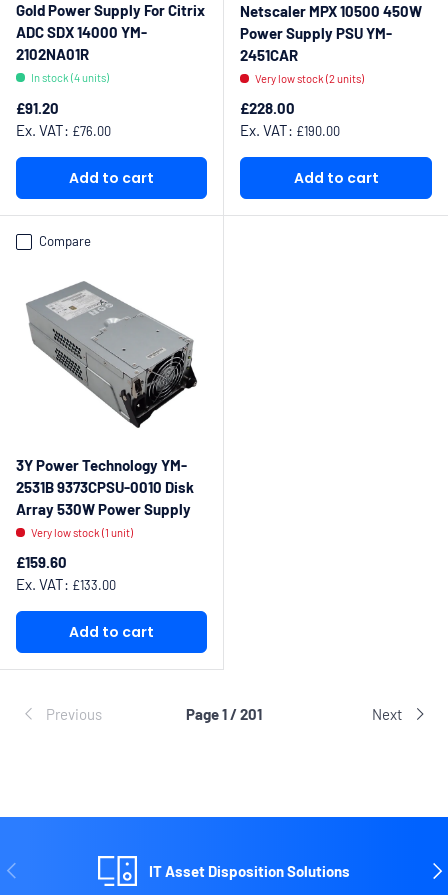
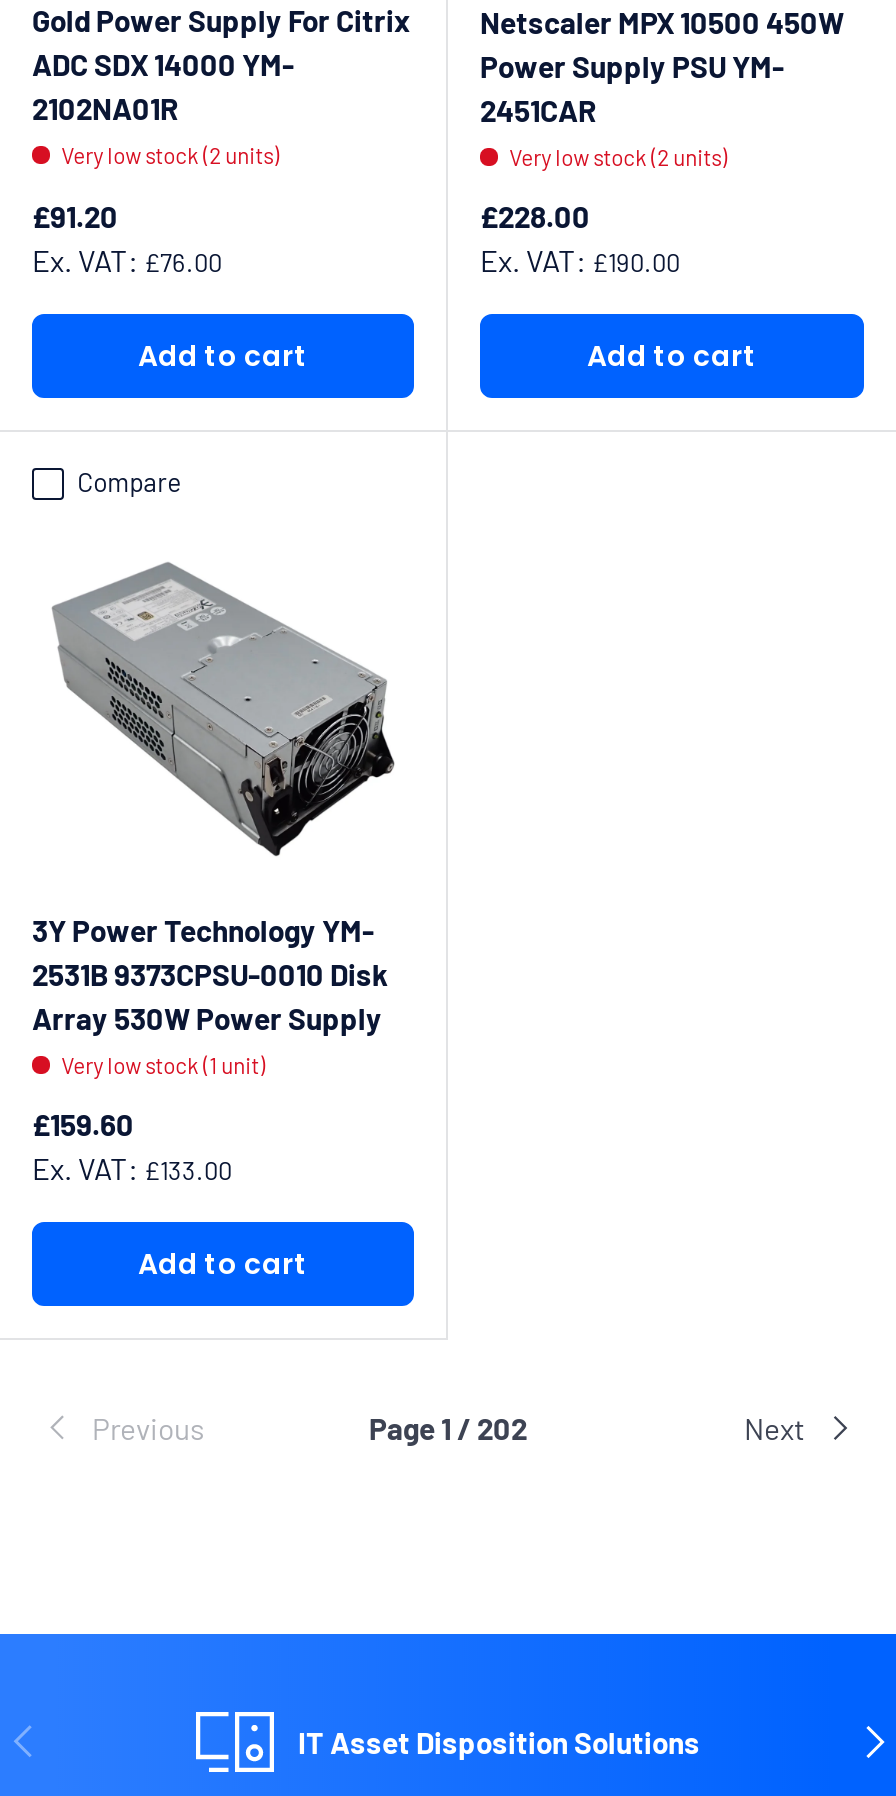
[31,71,109,84] In stock (4 units) -> [61,143,279,169] Very low stock (2 units)
[186,705,262,723] Page 1 / 201 -> [369,1411,527,1447] Page 1 / 202

